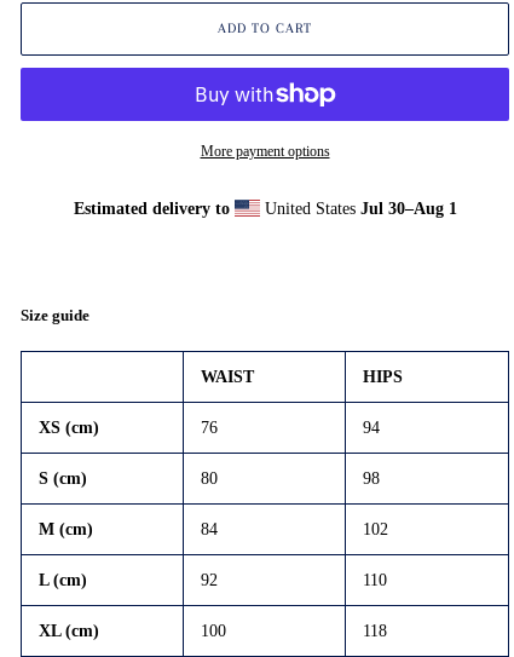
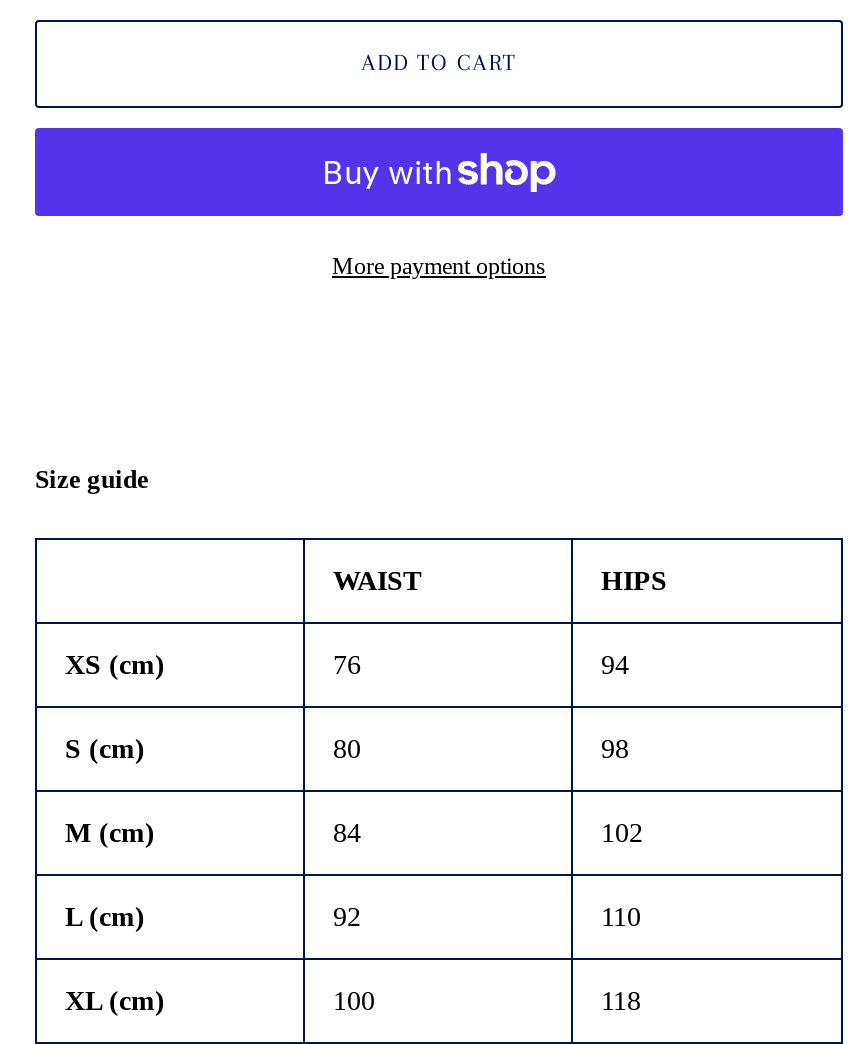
[73,200,457,218] Estimated delivery to | United States Jul 30–Aug 1 -> none

